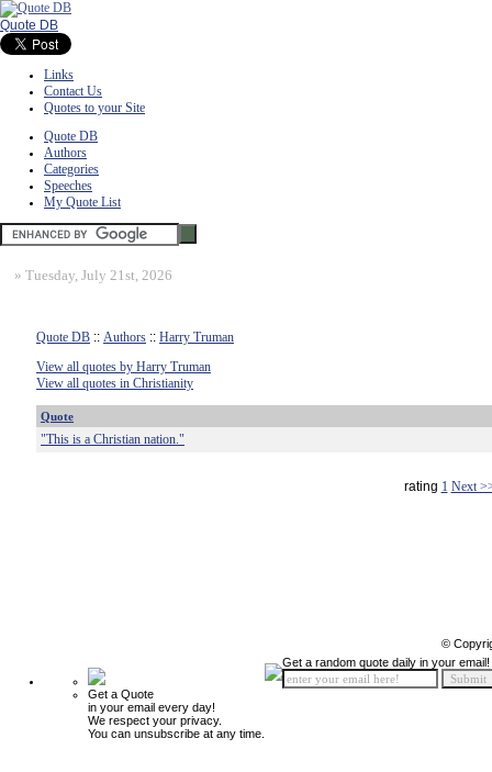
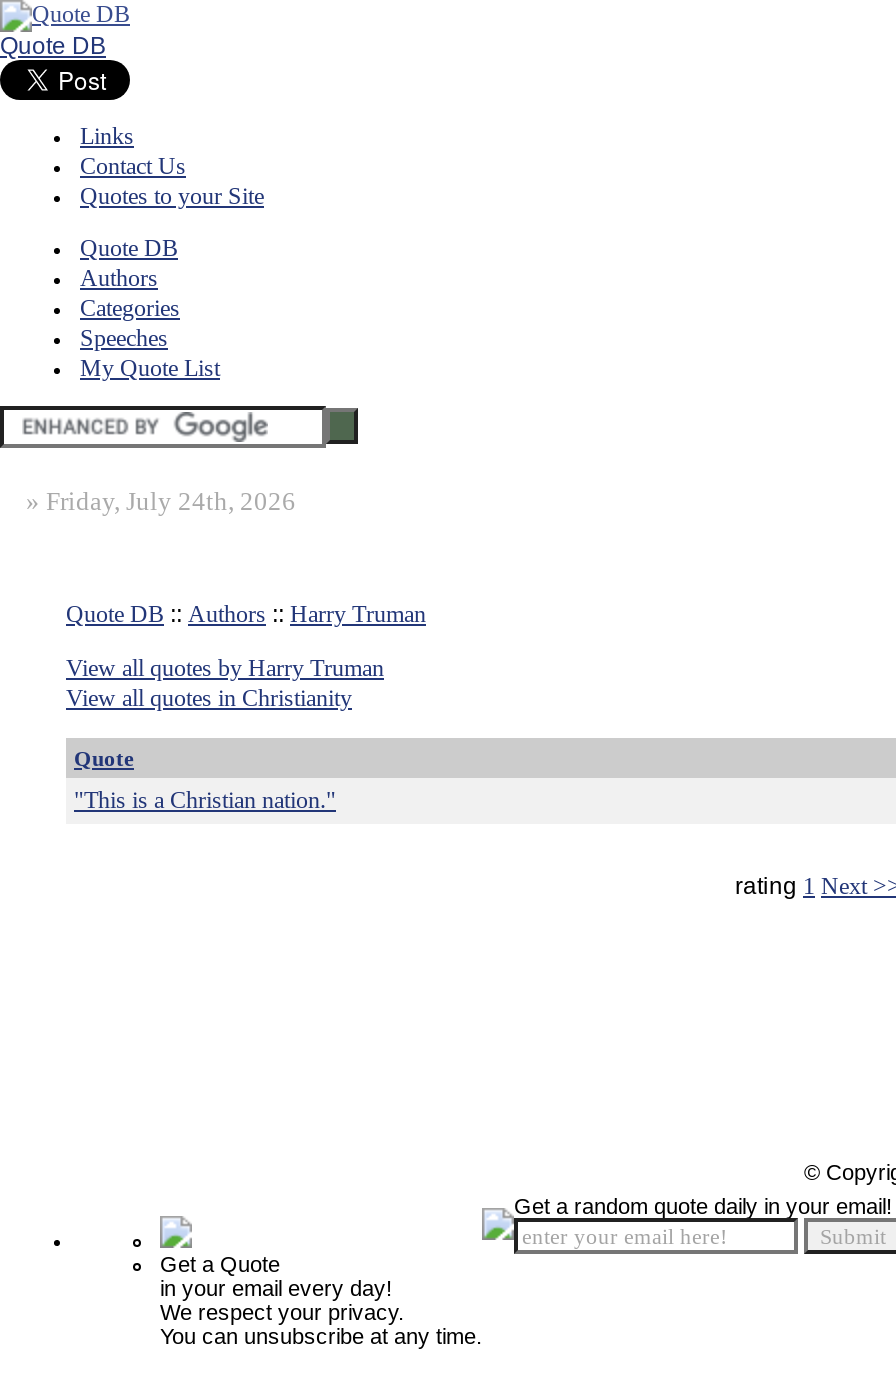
[14,267,172,283] » Tuesday, July 21st, 2026 -> [26,486,296,516] » Friday, July 24th, 2026

